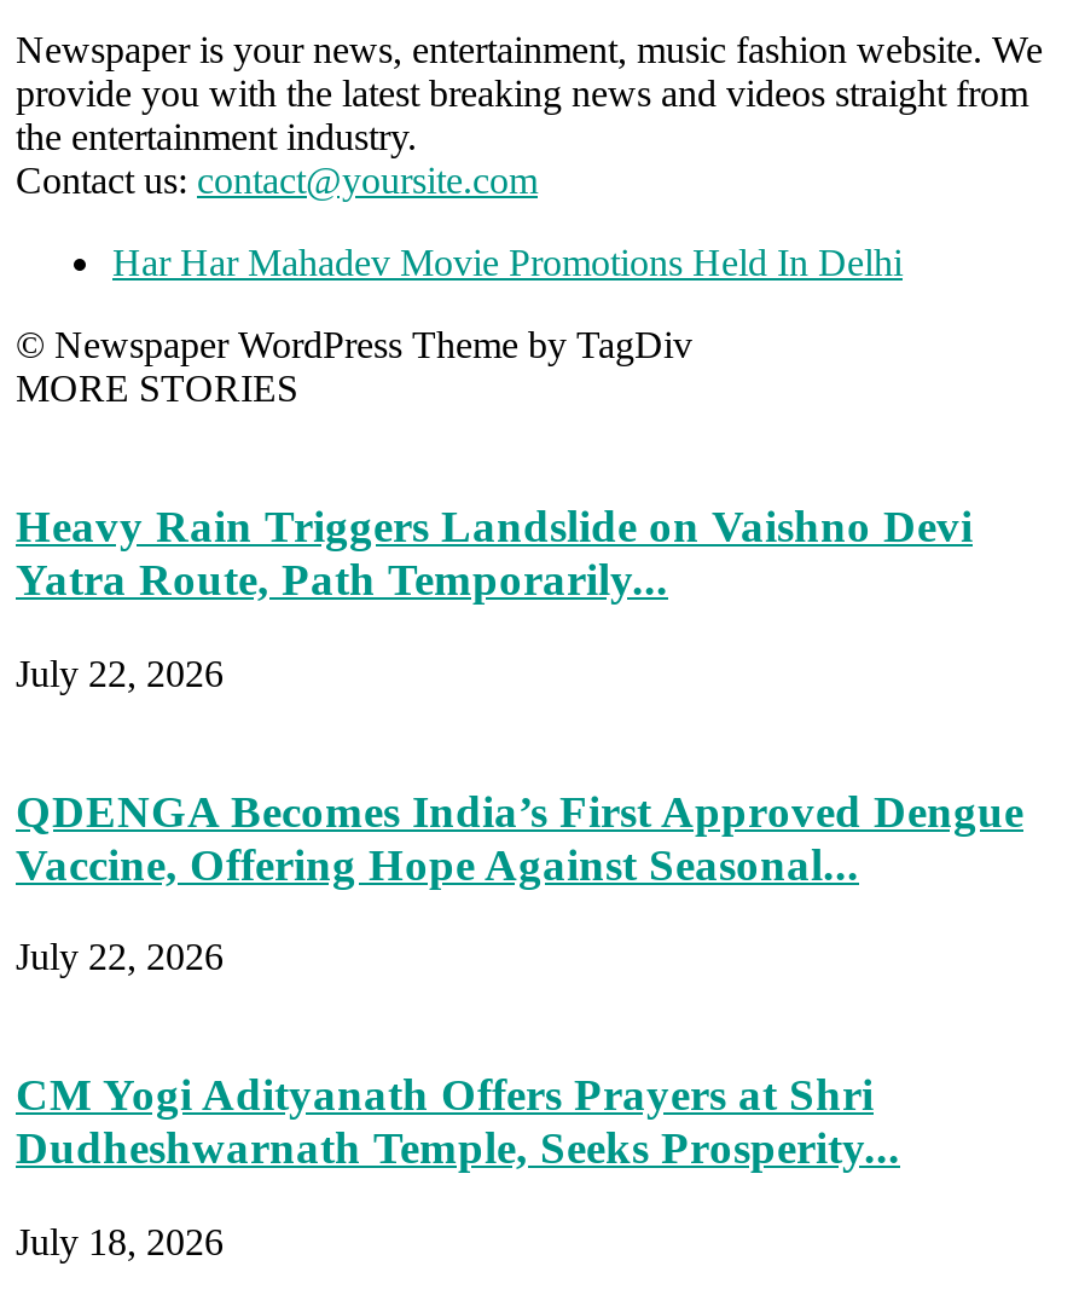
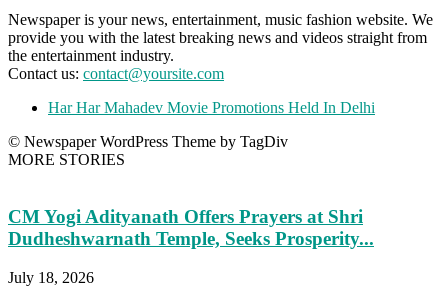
[16,501,1023,978] Heavy Rain Triggers Landslide on Vaishno Devi | Yatra Route, Path Temporarily... | July 22, 2026 | QDENGA Becomes India’s First Approved Dengue | Vaccine, Offering Hope Against Seasonal... | July 22, 2026 -> none

